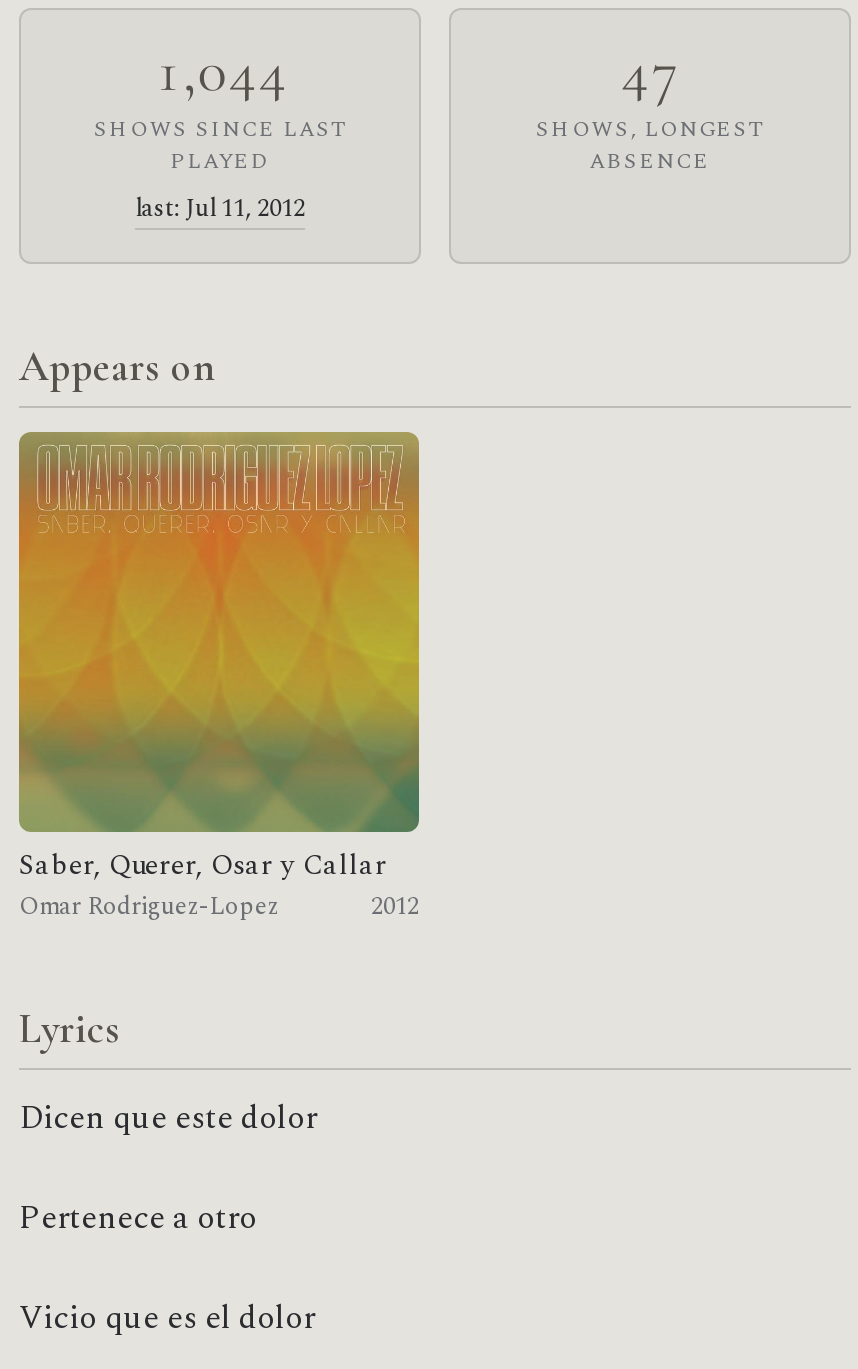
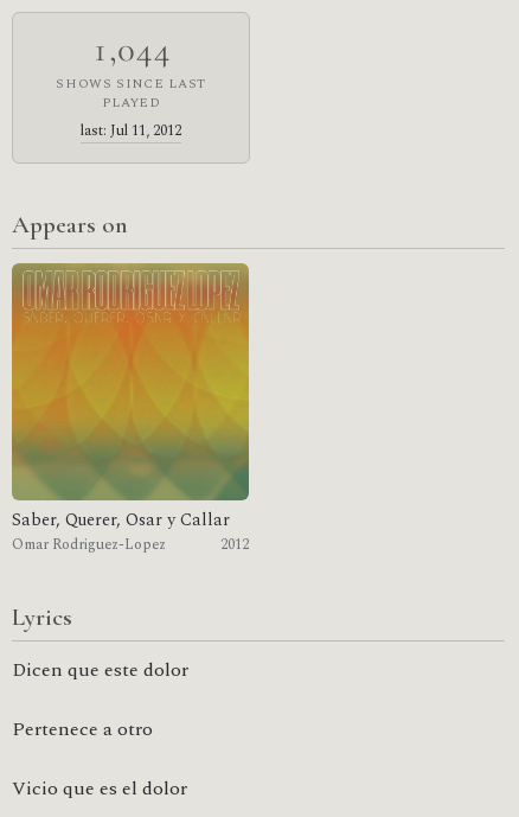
[536,33,764,178] 47 | SHOWS, LONGEST | ABSENCE -> none

